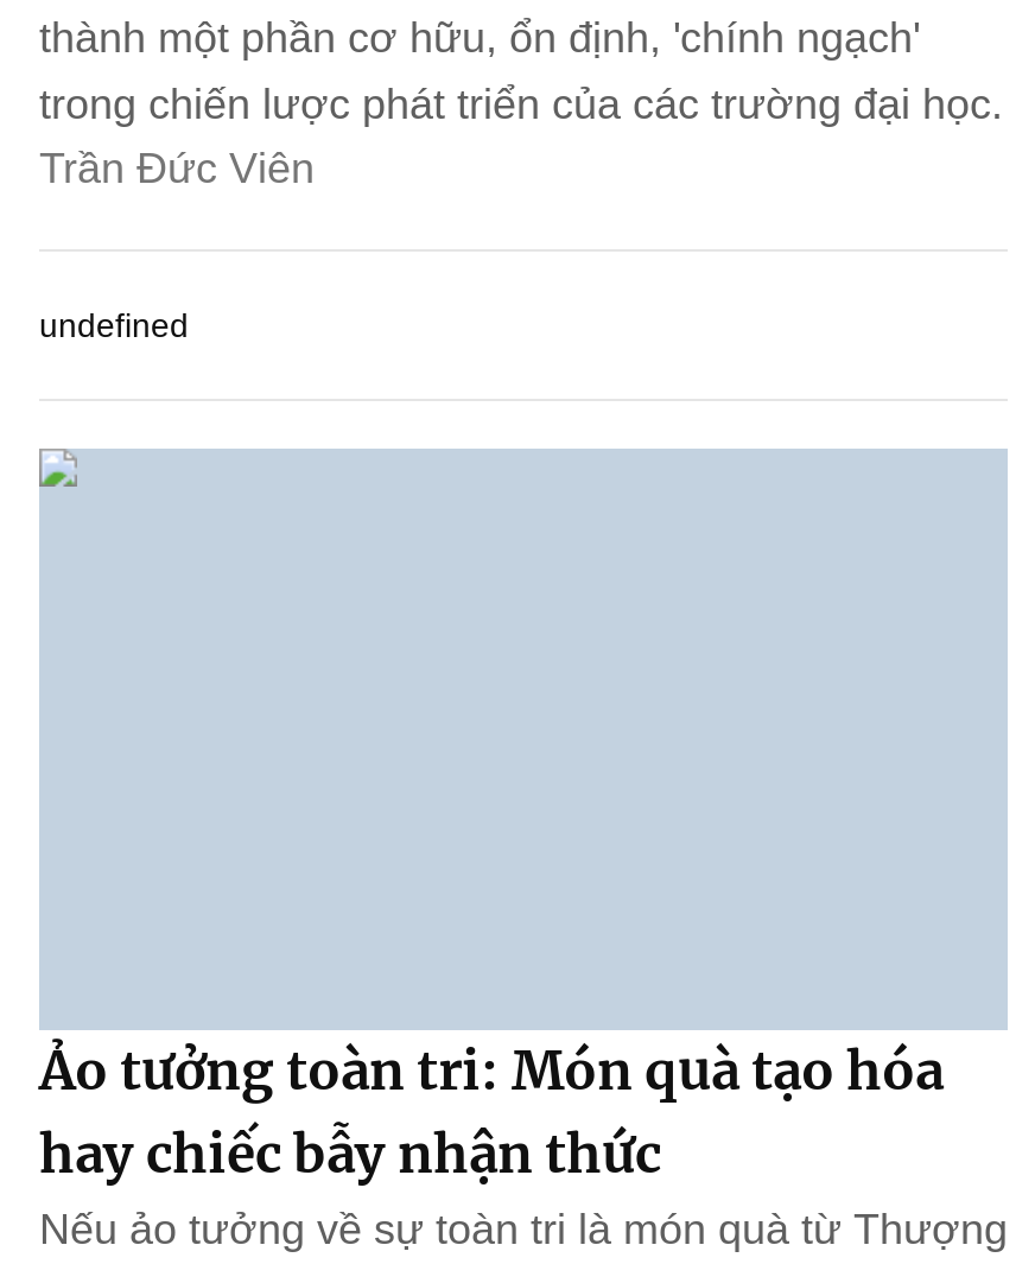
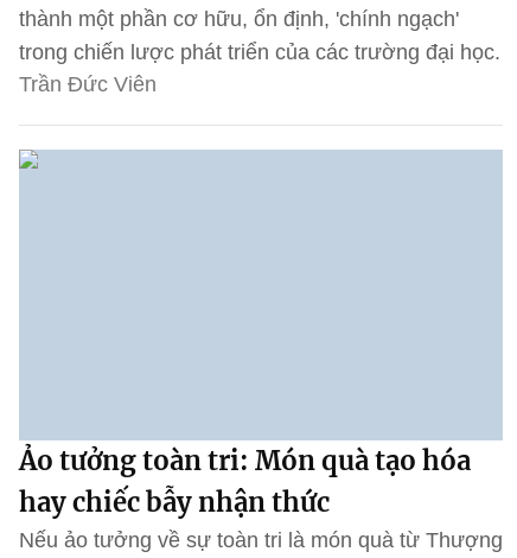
[39,306,189,344] undefined -> none

